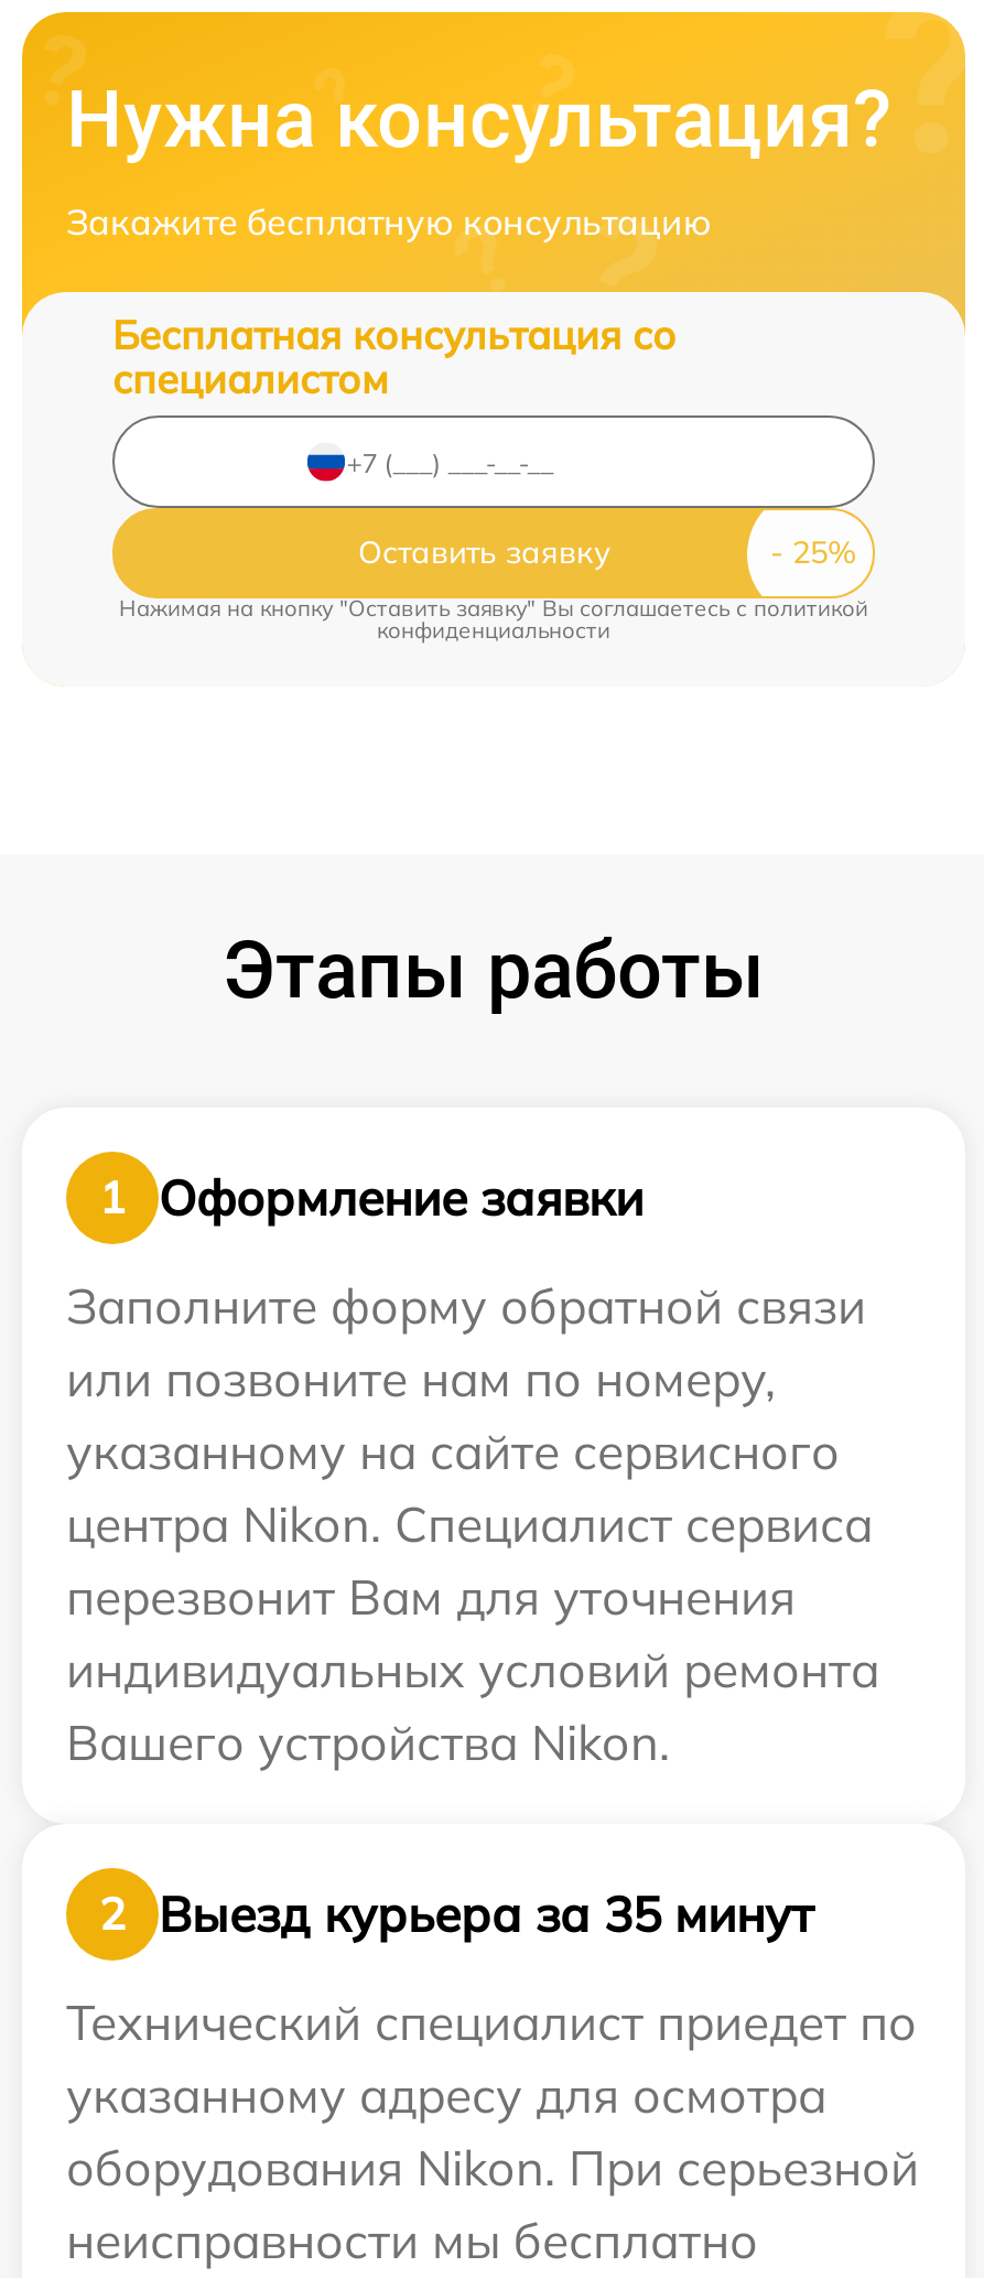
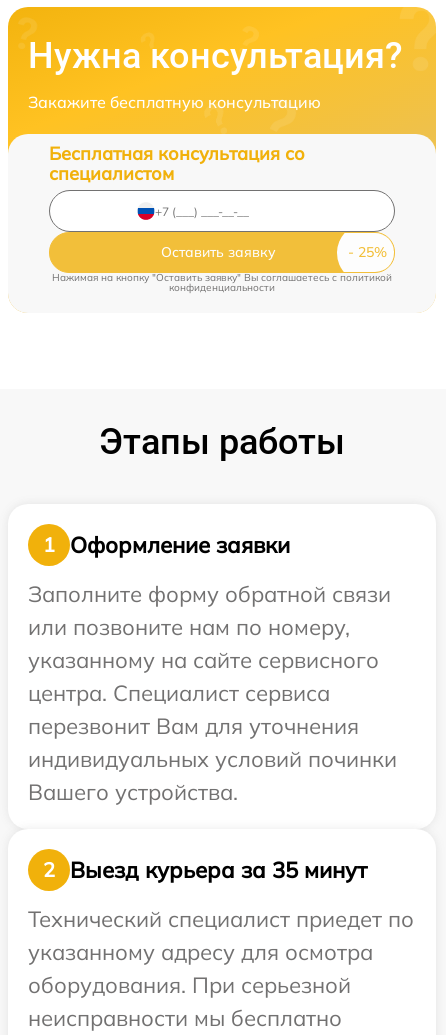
[66,1493,873,1555] центра Nikon. Специалист сервиса -> [28,679,330,707] центра. Специалист сервиса
[66,1639,879,1773] индивидуальных условий ремонта | Вашего устройства Nikon. -> [28,745,397,806] индивидуальных условий починки | Вашего устройства.
[66,2137,919,2199] оборудования Nikon. При серьезной -> [28,971,351,999] оборудования. При серьезной

